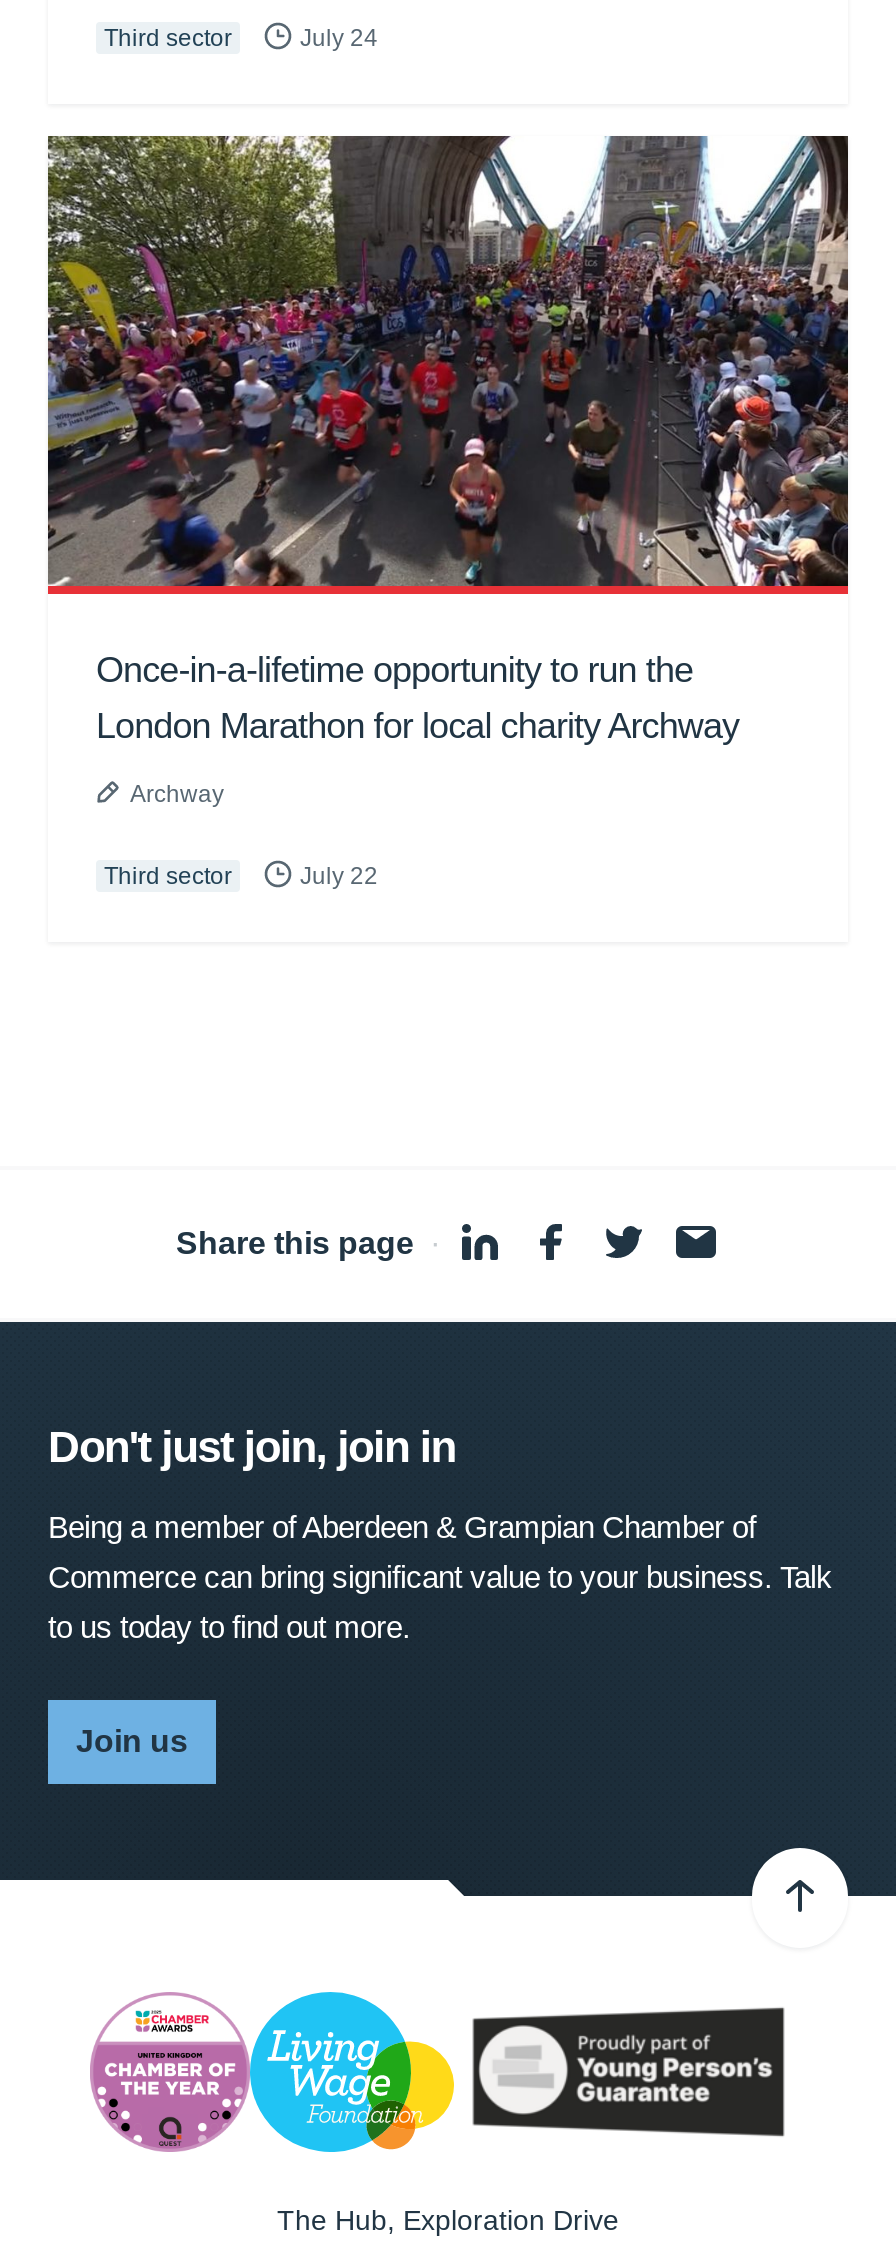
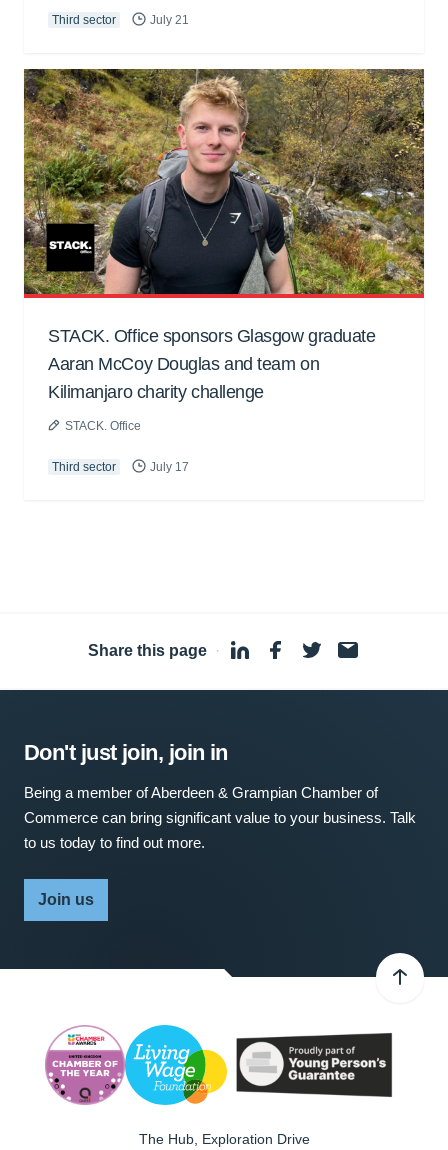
[294,25,378,53] July 24 -> [147,13,189,27] July 21
[48,134,850,747] [image] | Once-in-a-lifetime opportunity to run the | London Marathon for local charity Archway -> [24,68,425,402] [image] | STACK. Office sponsors Glasgow graduate | Aaran McCoy Douglas and team on | Kilimanjaro charity challenge
[130,781,224,809] Archway -> [65,419,141,433] STACK. Office
[294,862,378,890] July 22 -> [147,460,189,474] July 17

